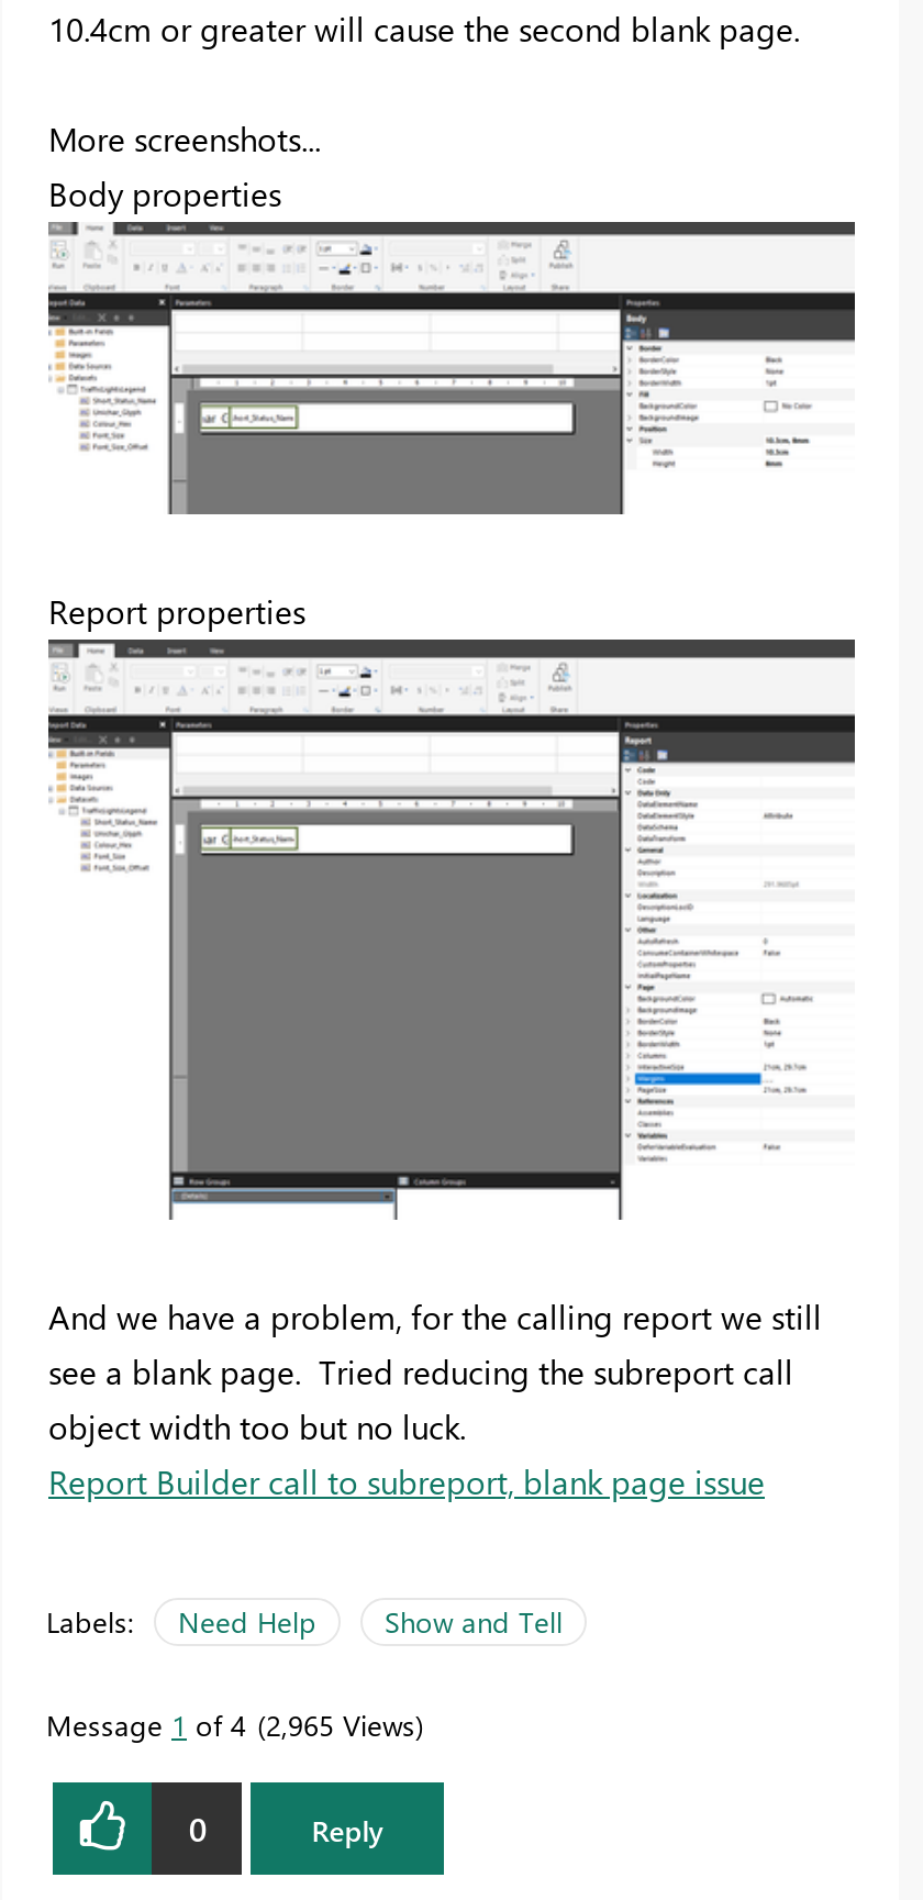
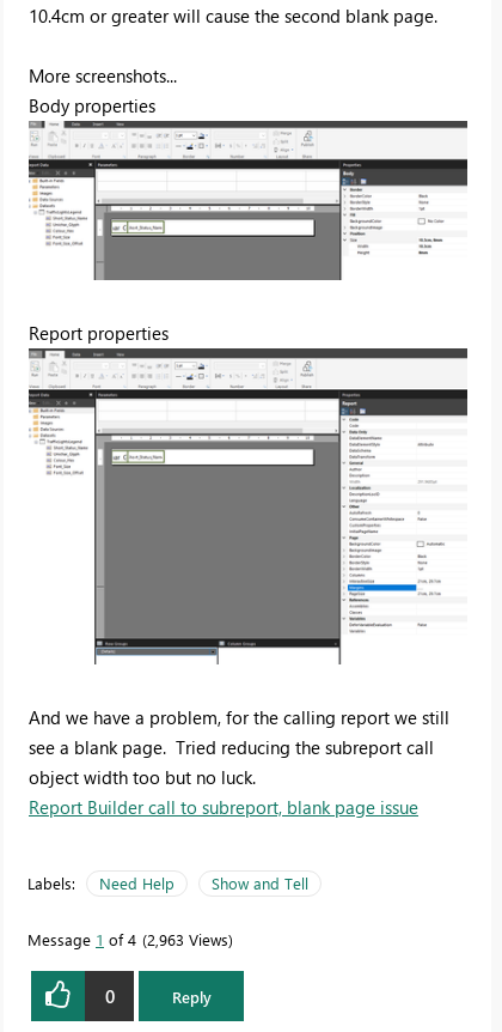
[46,1706,415,1743] Message 1 of 4 2,965 Views -> [27,929,228,950] Message 1 of 4 2,963 Views

